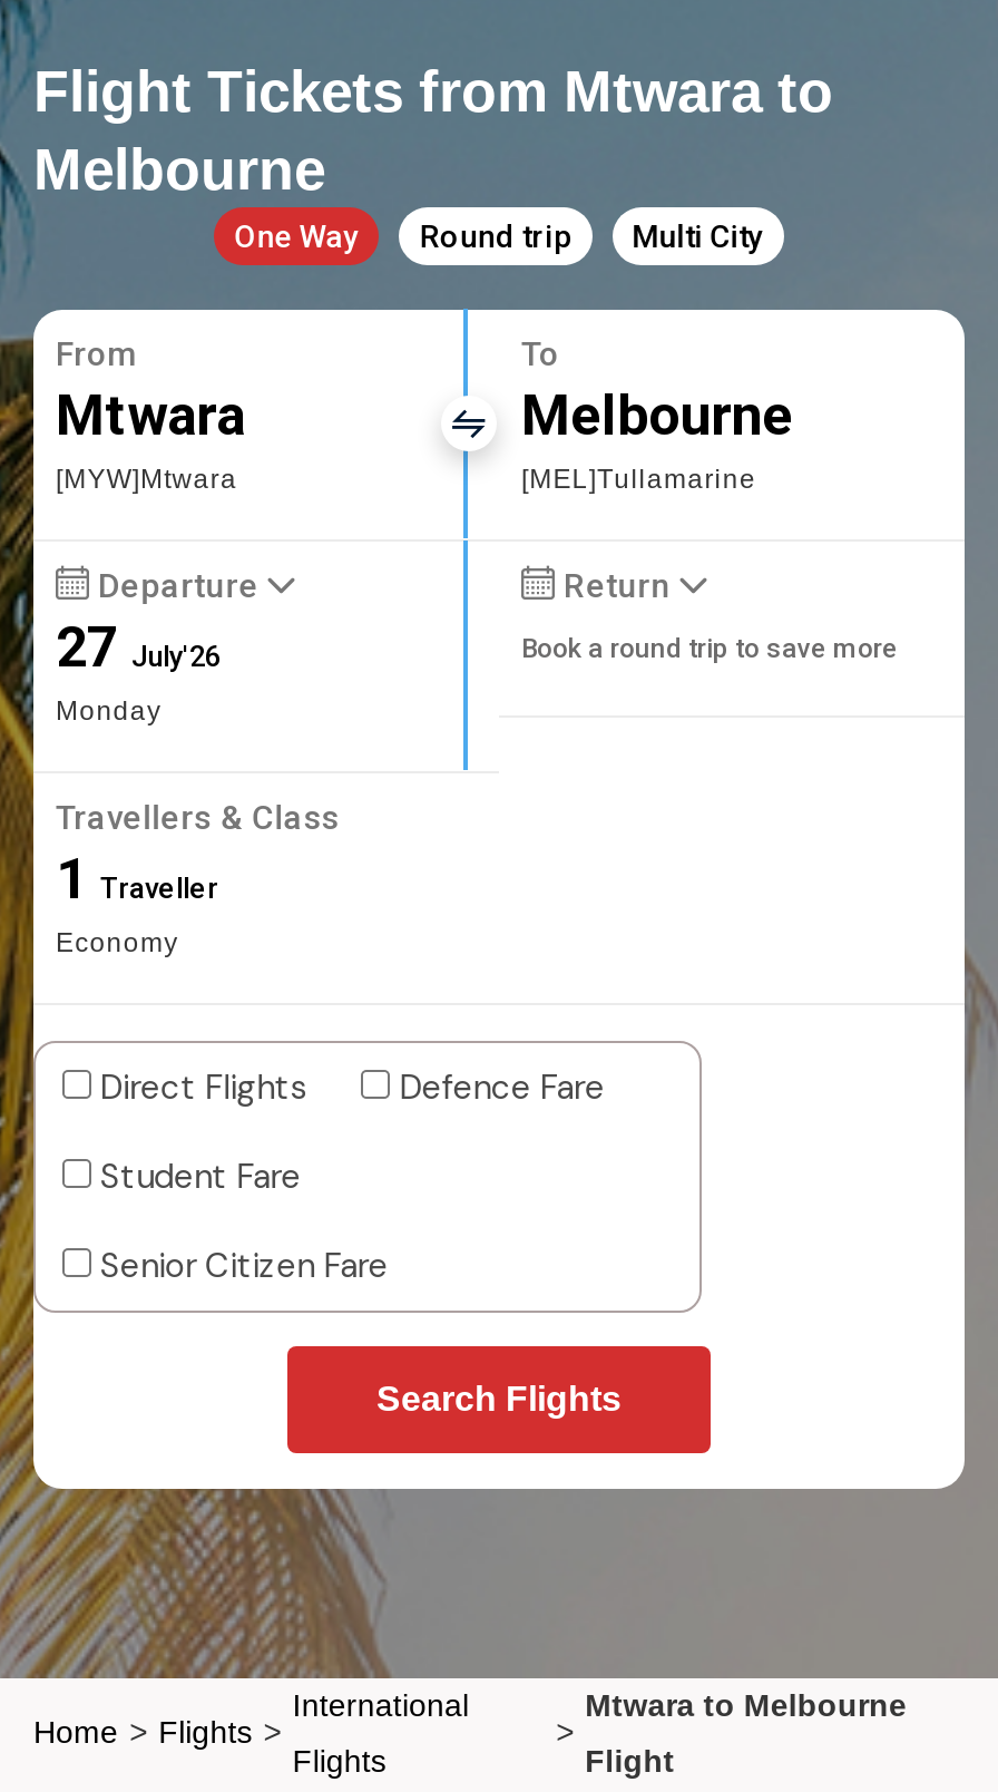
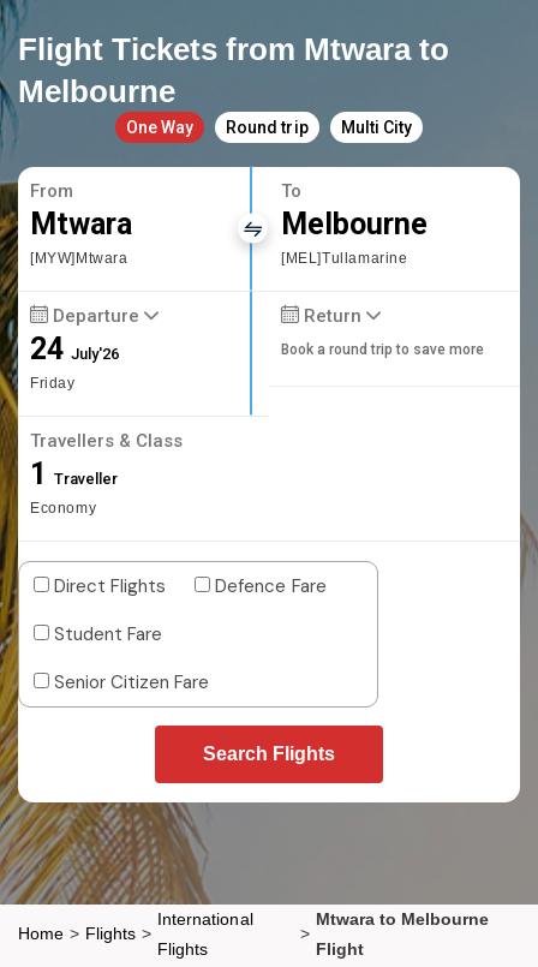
[56,615,221,726] 27 July'26 | Monday -> [30,331,119,391] 24 July'26 | Friday

